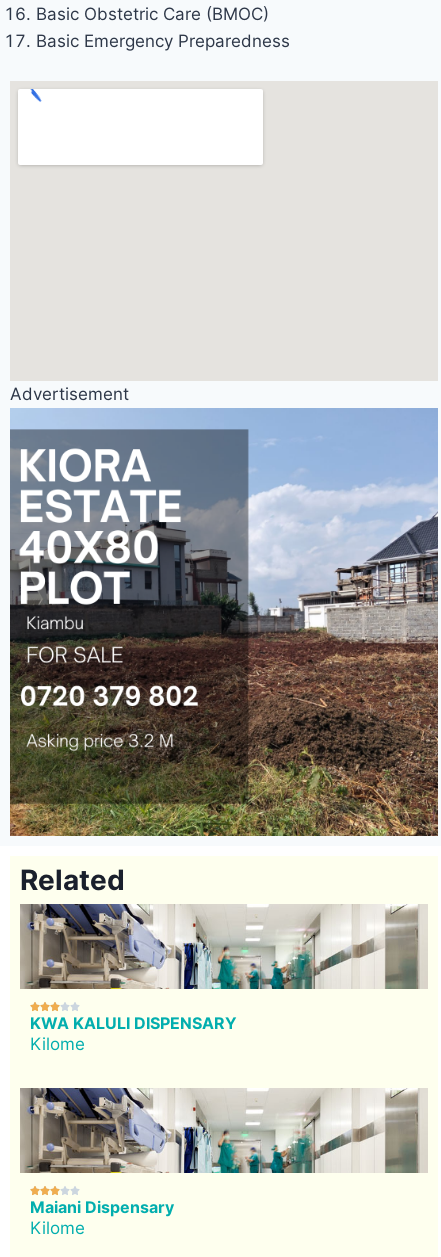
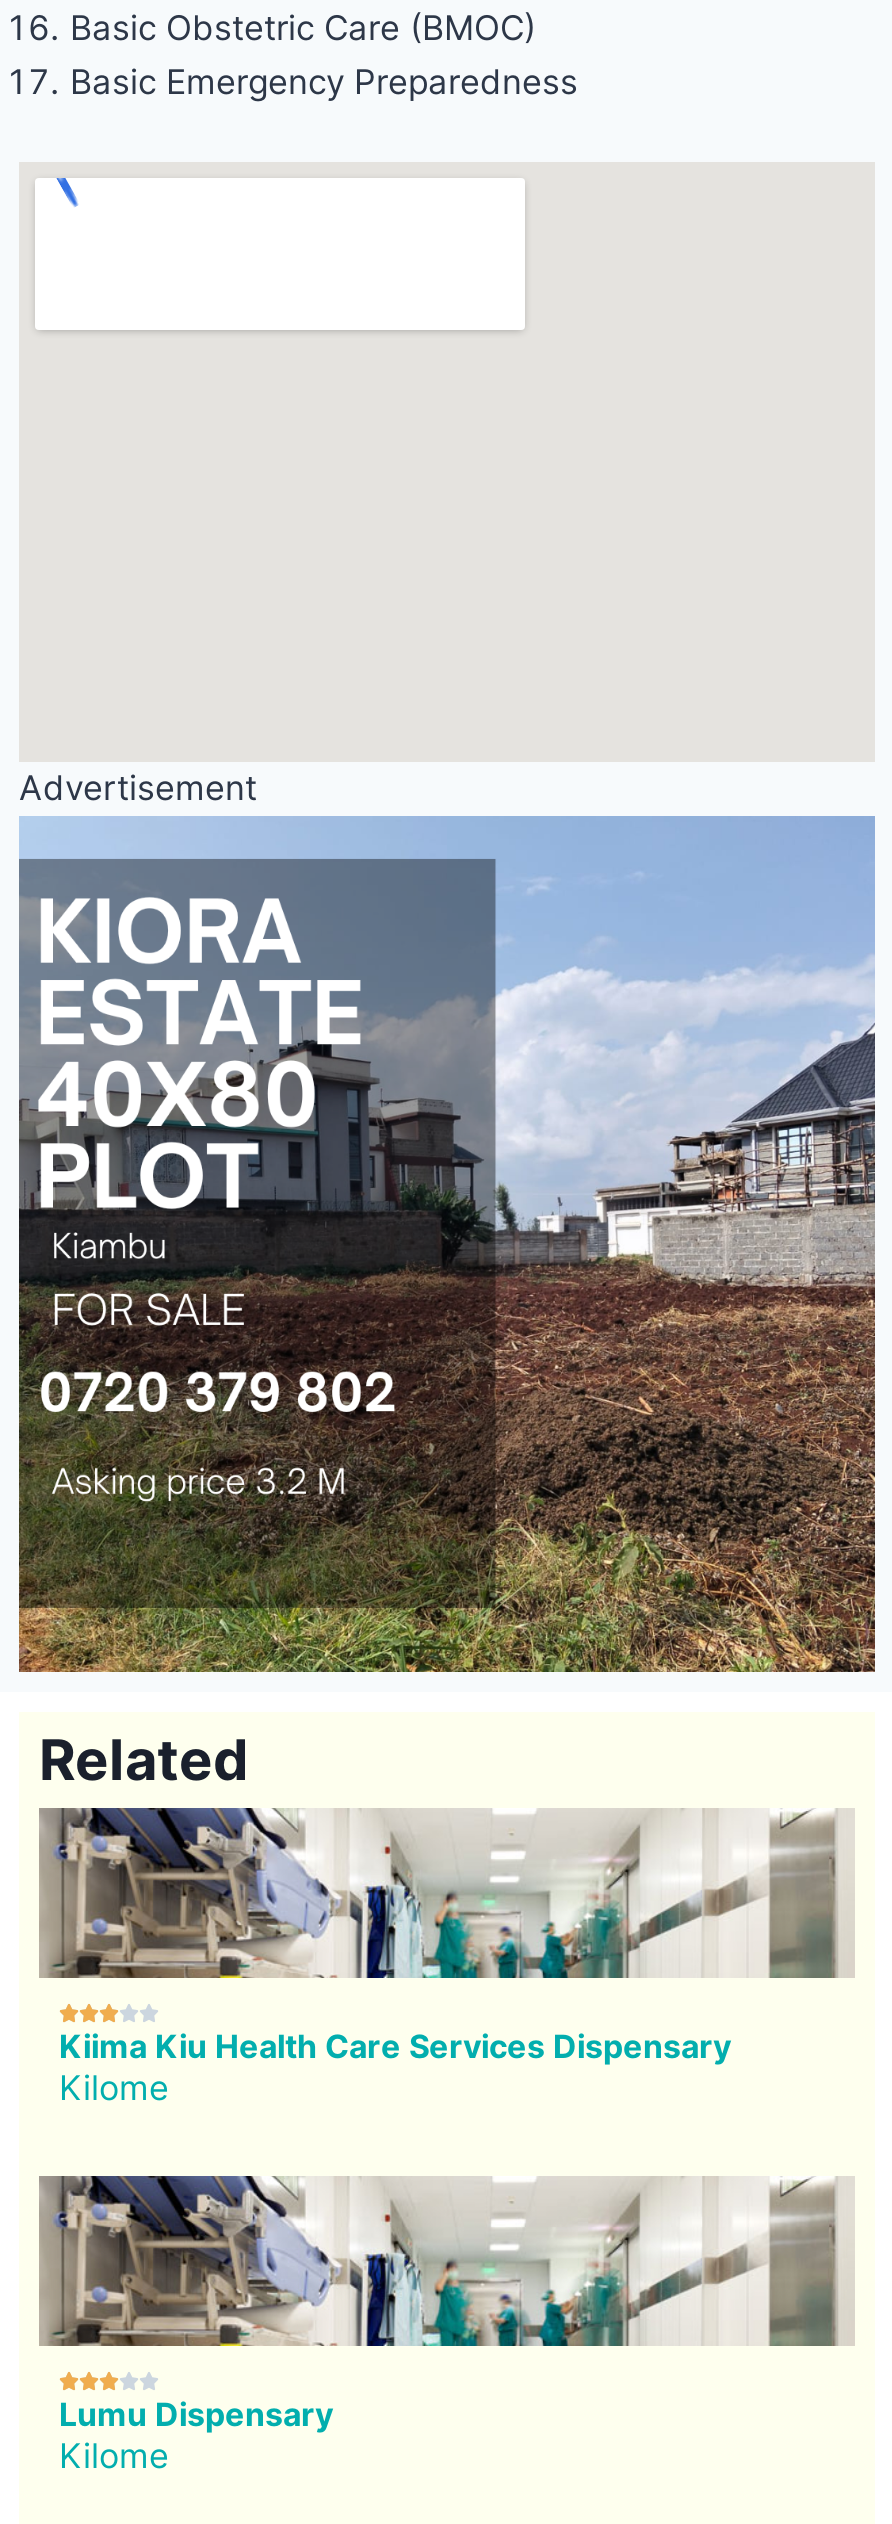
[30,1013,237,1033] KWA KALULI DISPENSARY -> [59,2025,731,2065] Kiima Kiu Health Care Services Dispensary
[30,1197,174,1217] Maiani Dispensary -> [59,2393,333,2433] Lumu Dispensary

